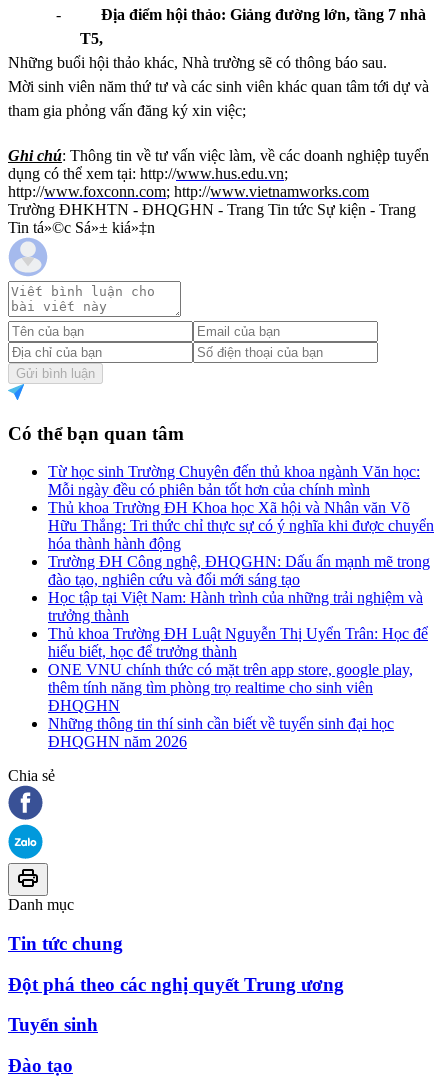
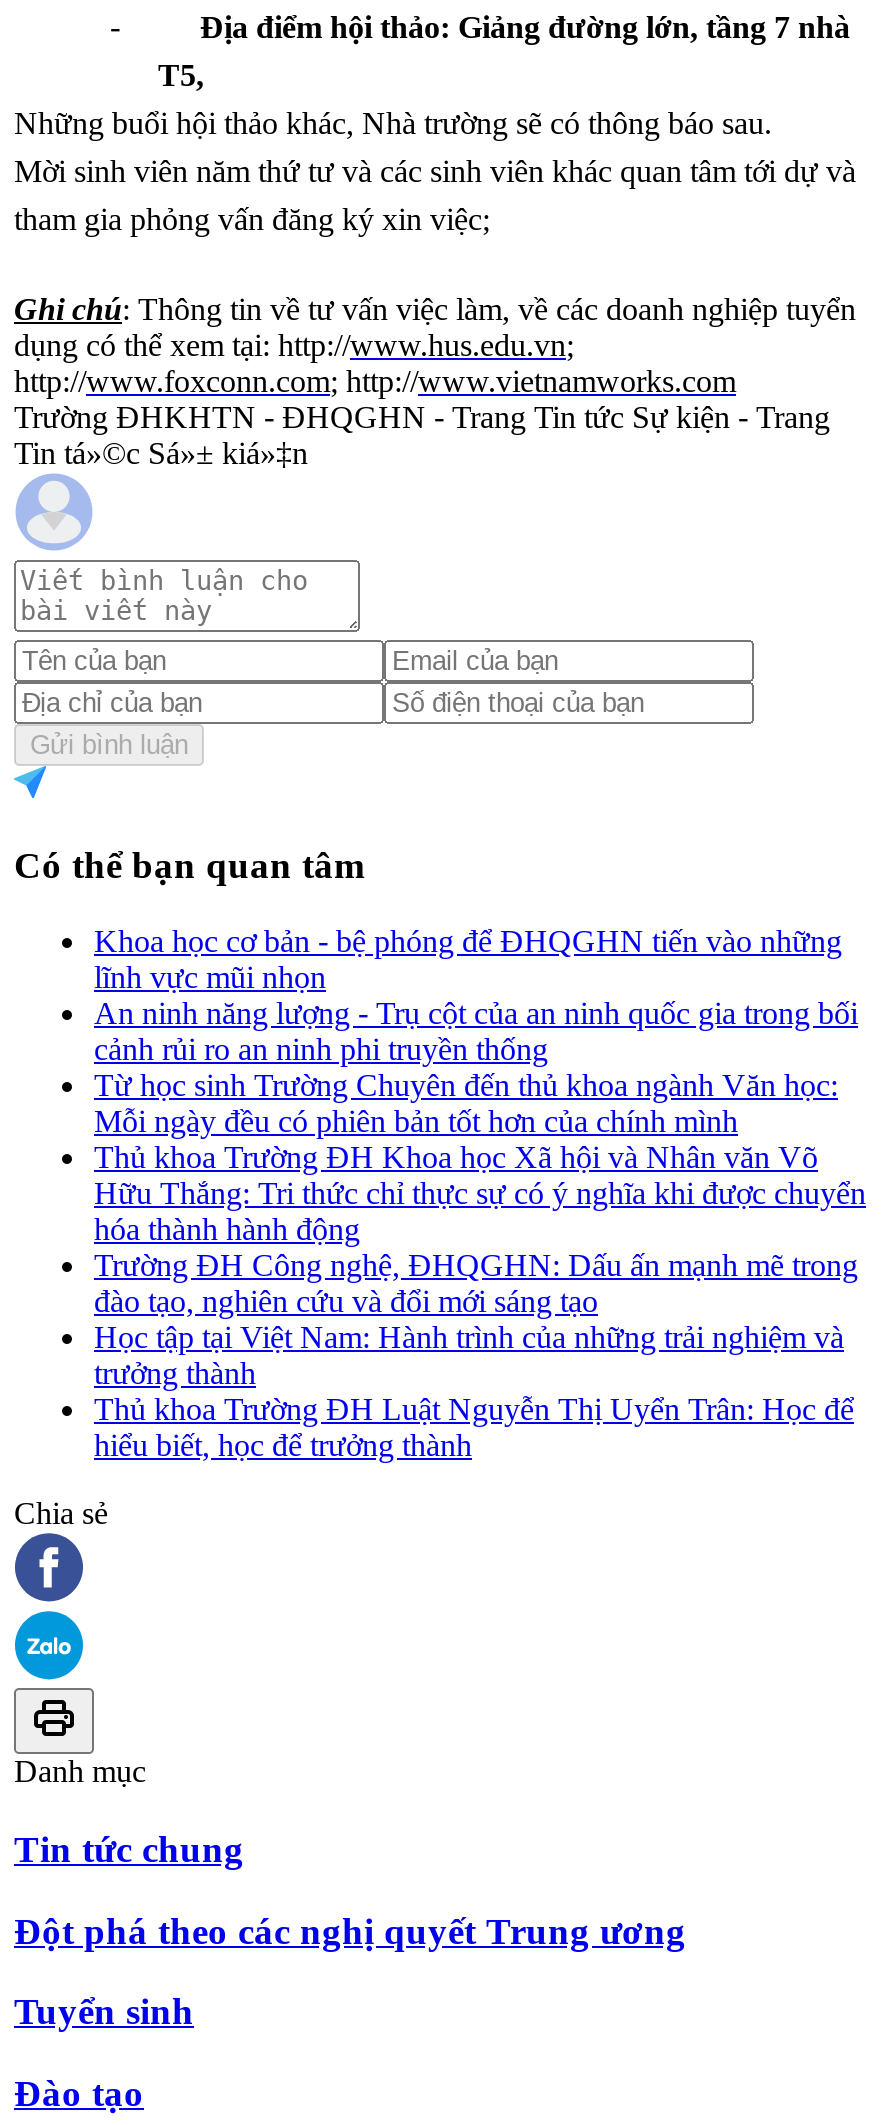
none -> [94,924,858,1066] Khoa học cơ bản - bệ phóng để ĐHQGHN tiến vào những | lĩnh vực mũi nhọn | An ninh năng lượng - Trụ cột của an ninh quốc gia trong bối | cảnh rủi ro an ninh phi truyền thống
moved [48,463,434,660] -> [94,1068,866,1462]: Từ học sinh Trường Chuyên đến thủ khoa ngành Văn học: | Mỗi ngày đều có phiên bản tốt hơn của chính mình | Thủ khoa Trường ĐH Khoa học Xã hội và Nhân văn Võ | ... | Thủ khoa Trường ĐH Luật Nguyễn Thị Uyển Trân: Học để | hiểu biết, học để trưởng thành
[48,661,413,750] ONE VNU chính thức có mặt trên app store, google play, | thêm tính năng tìm phòng trọ realtime cho sinh viên | ĐHQGHN | Những thông tin thí sinh cần biết về tuyển sinh đại học | ĐHQGHN năm 2026 -> none

